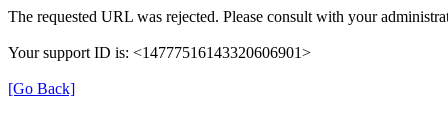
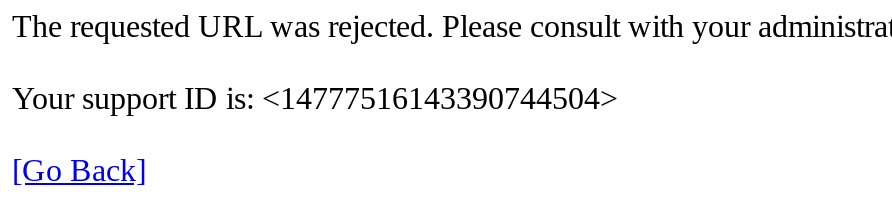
[8,44,311,61] Your support ID is: <14777516143320606901> -> [12,81,618,115] Your support ID is: <14777516143390744504>

